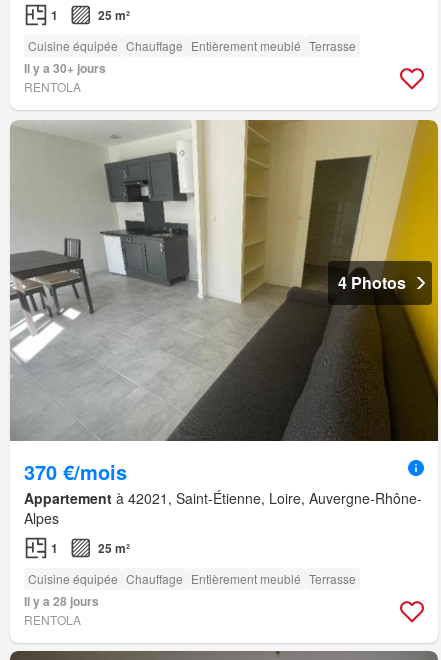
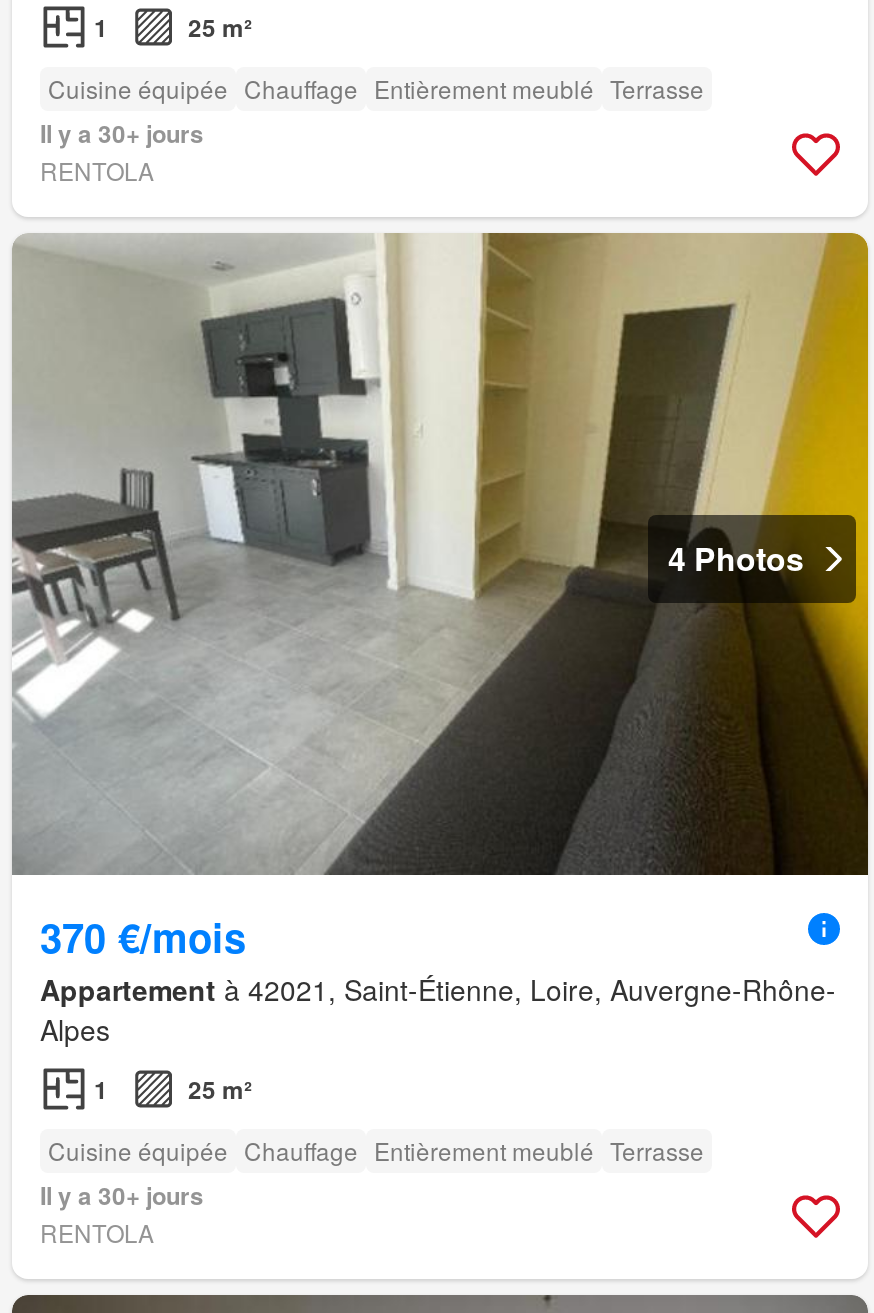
[24,592,99,610] Il y a 28 jours -> [40,1178,204,1214] Il y a 30+ jours

